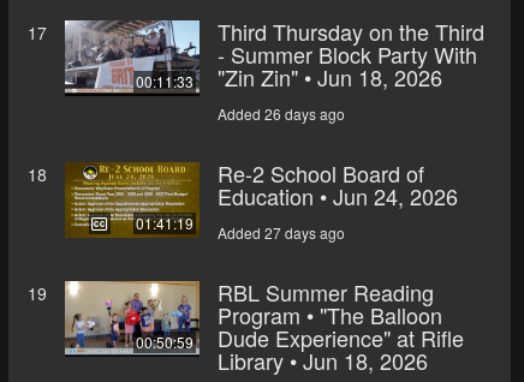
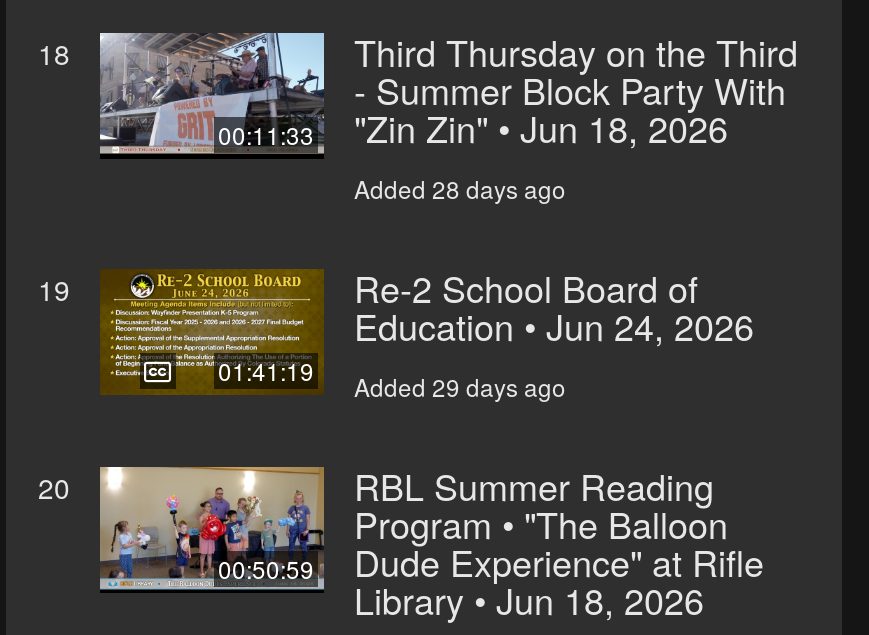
[28,21,47,45] 17 -> [38,33,70,73] 18
[218,103,345,124] Added 26 days ago -> [354,171,566,205] Added 28 days ago
[28,162,47,186] 18 -> [38,269,70,309] 19
[218,222,345,243] Added 27 days ago -> [354,369,566,403] Added 29 days ago
[28,281,47,305] 19 -> [38,467,70,507] 20

